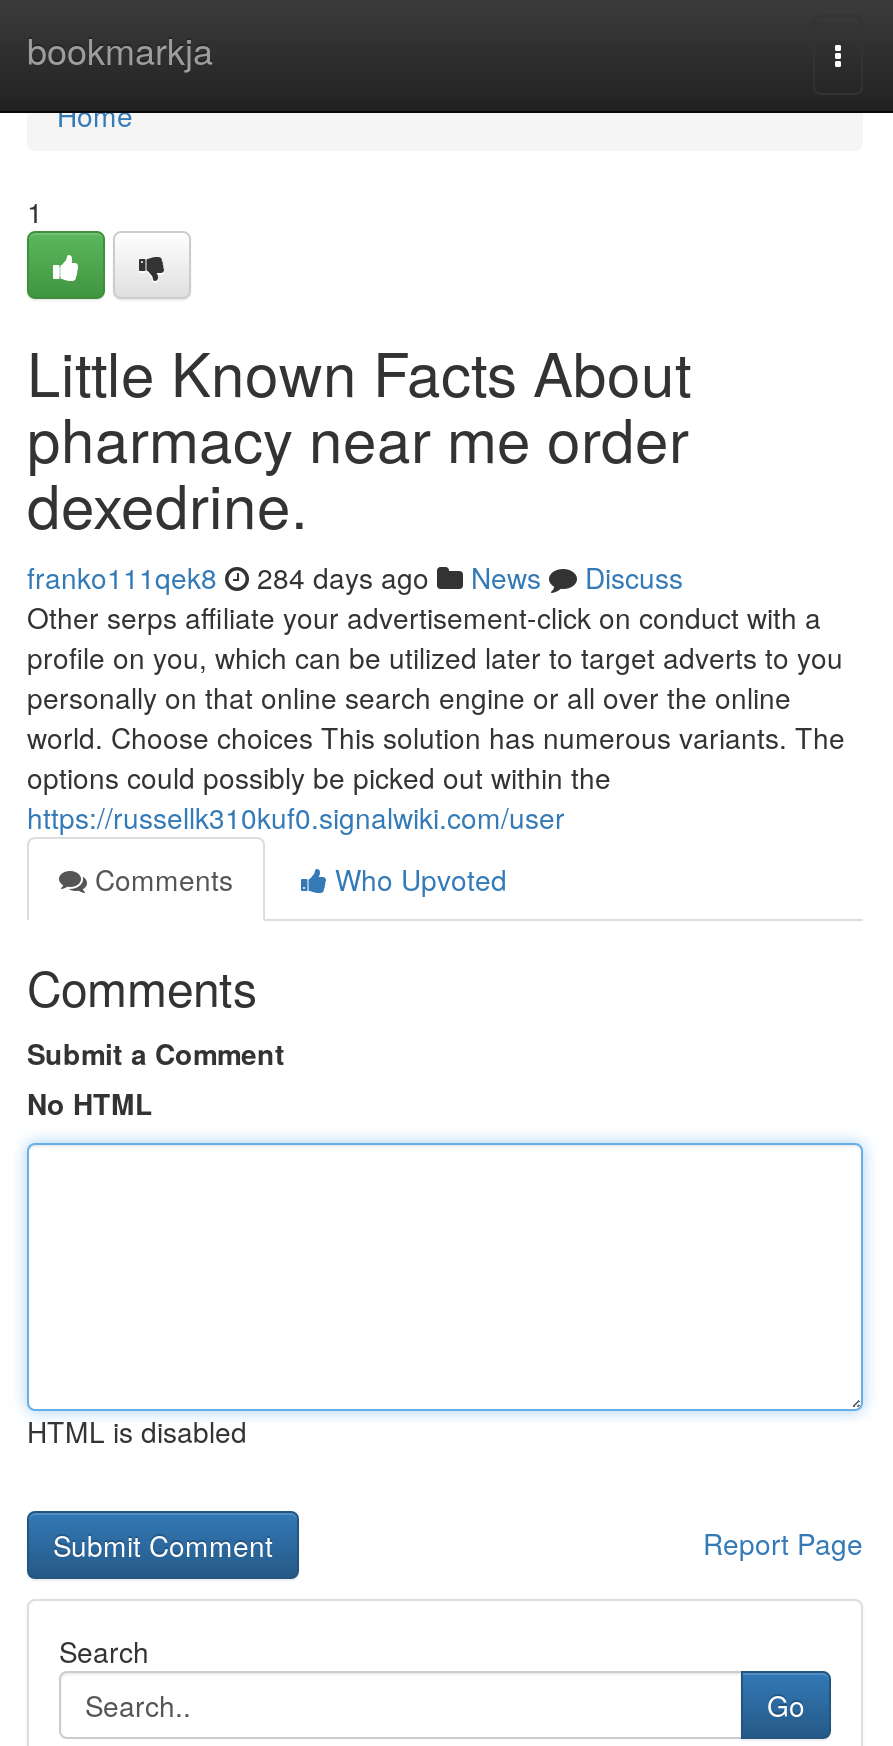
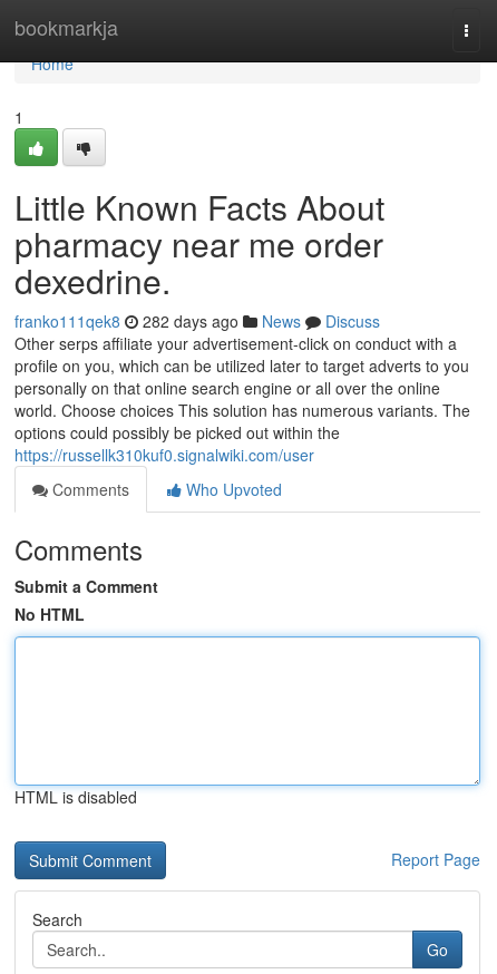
[27,557,683,597] franko111qek8 284 days ago News Discuss -> [14,310,380,332] franko111qek8 282 days ago News Discuss

